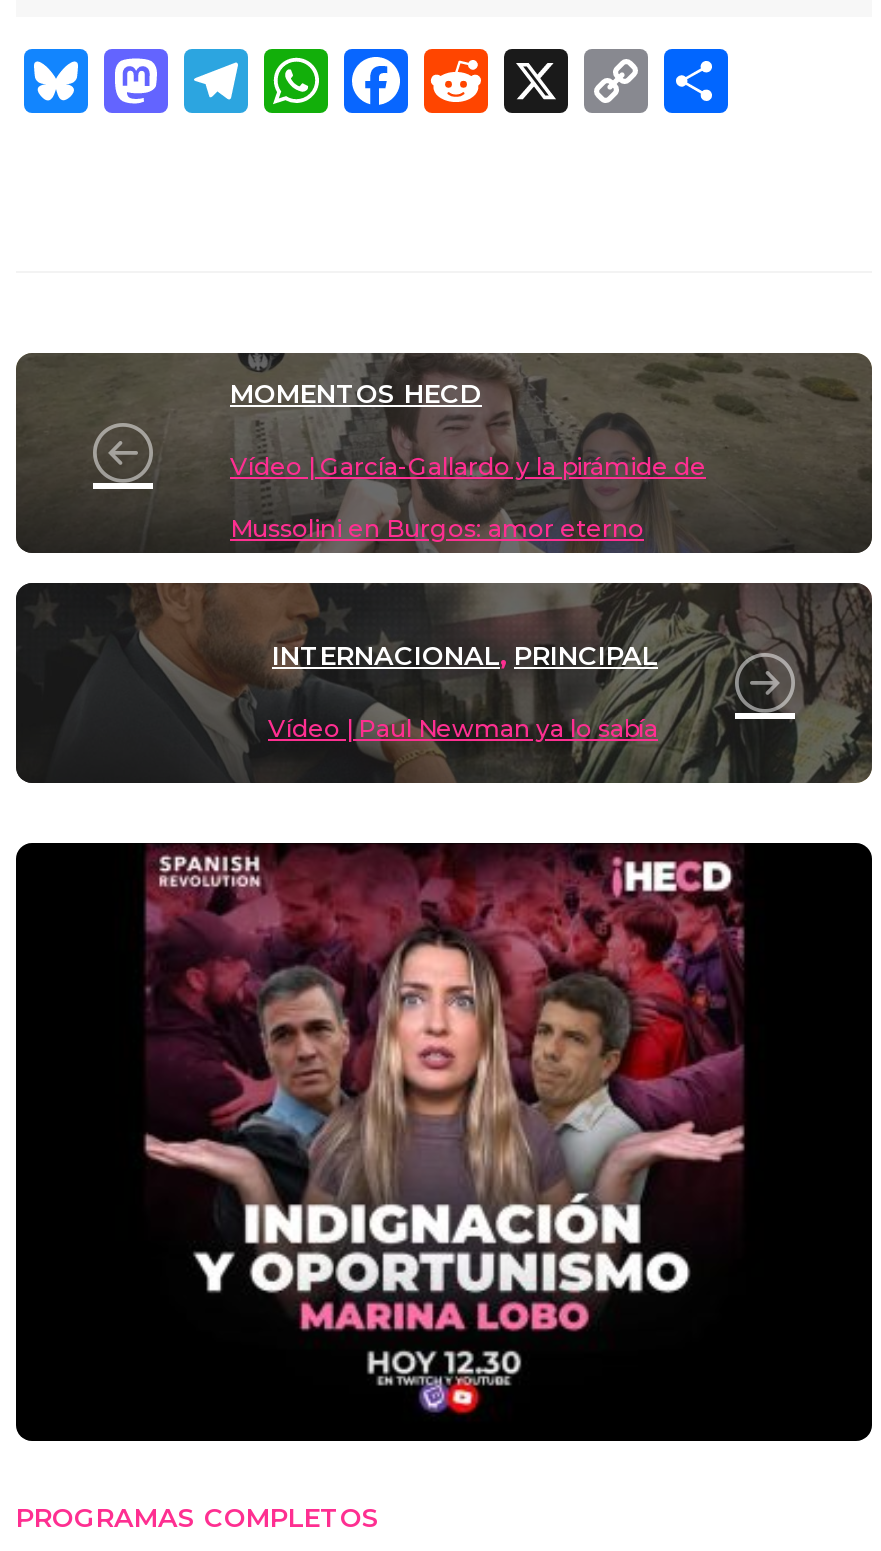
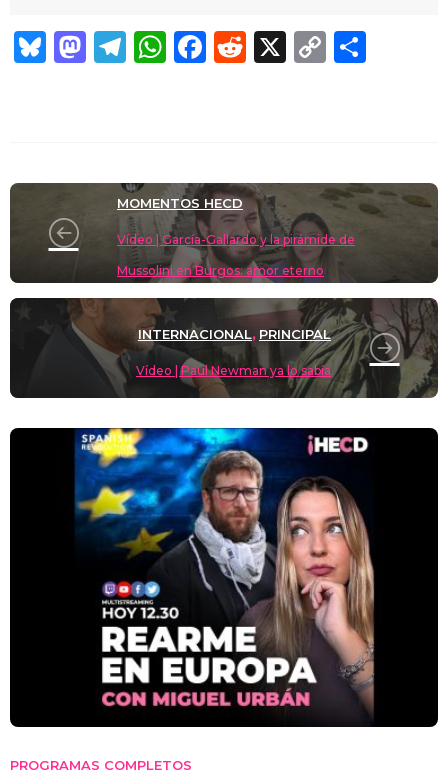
[142,841,746,1421] [image] -> [74,427,375,718] [image]

